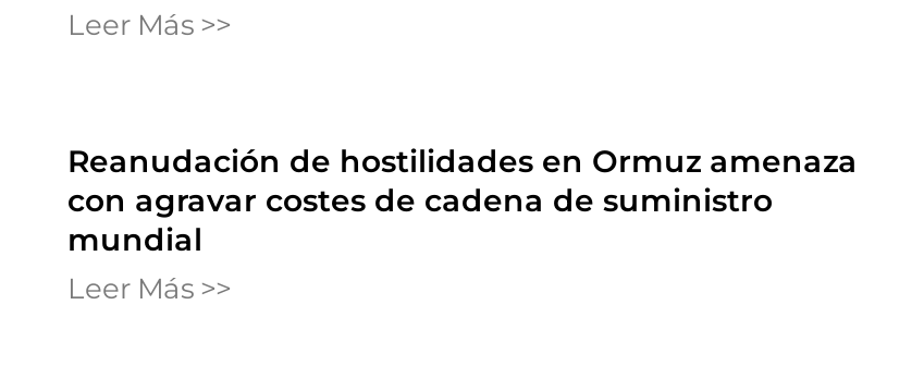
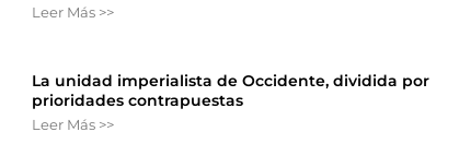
[67,142,858,259] Reanudación de hostilidades en Ormuz amenaza | con agravar costes de cadena de suministro | mundial -> [32,71,429,110] La unidad imperialista de Occidente, dividida por | prioridades contrapuestas

